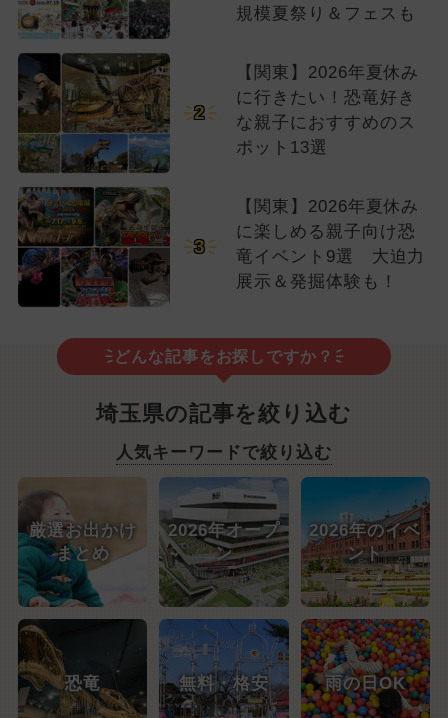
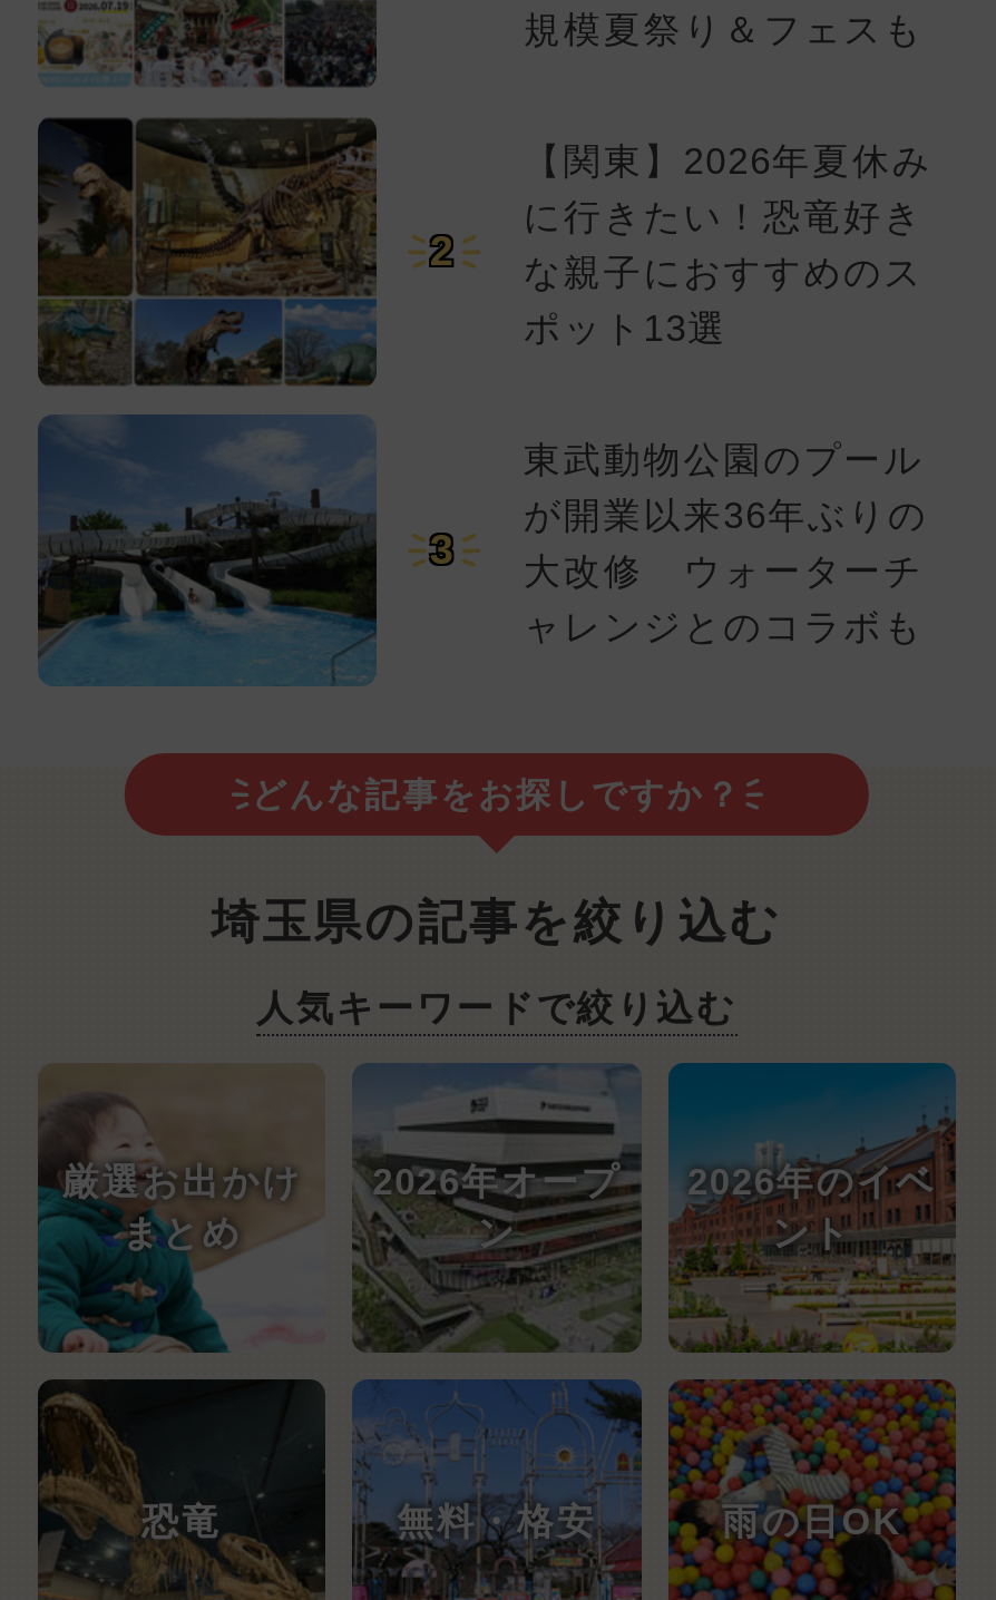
[17,186,171,308] [image] -> [36,412,377,689] [image]
[236,197,425,291] 【関東】2026年夏休み | に楽しめる親子向け恐 | 竜イベント9選 大迫力 | 展示＆発掘体験も！ -> [523,439,928,648] 東武動物公園のプール | が開業以来36年ぶりの | 大改修 ウォーターチ | ャレンジとのコラボも

